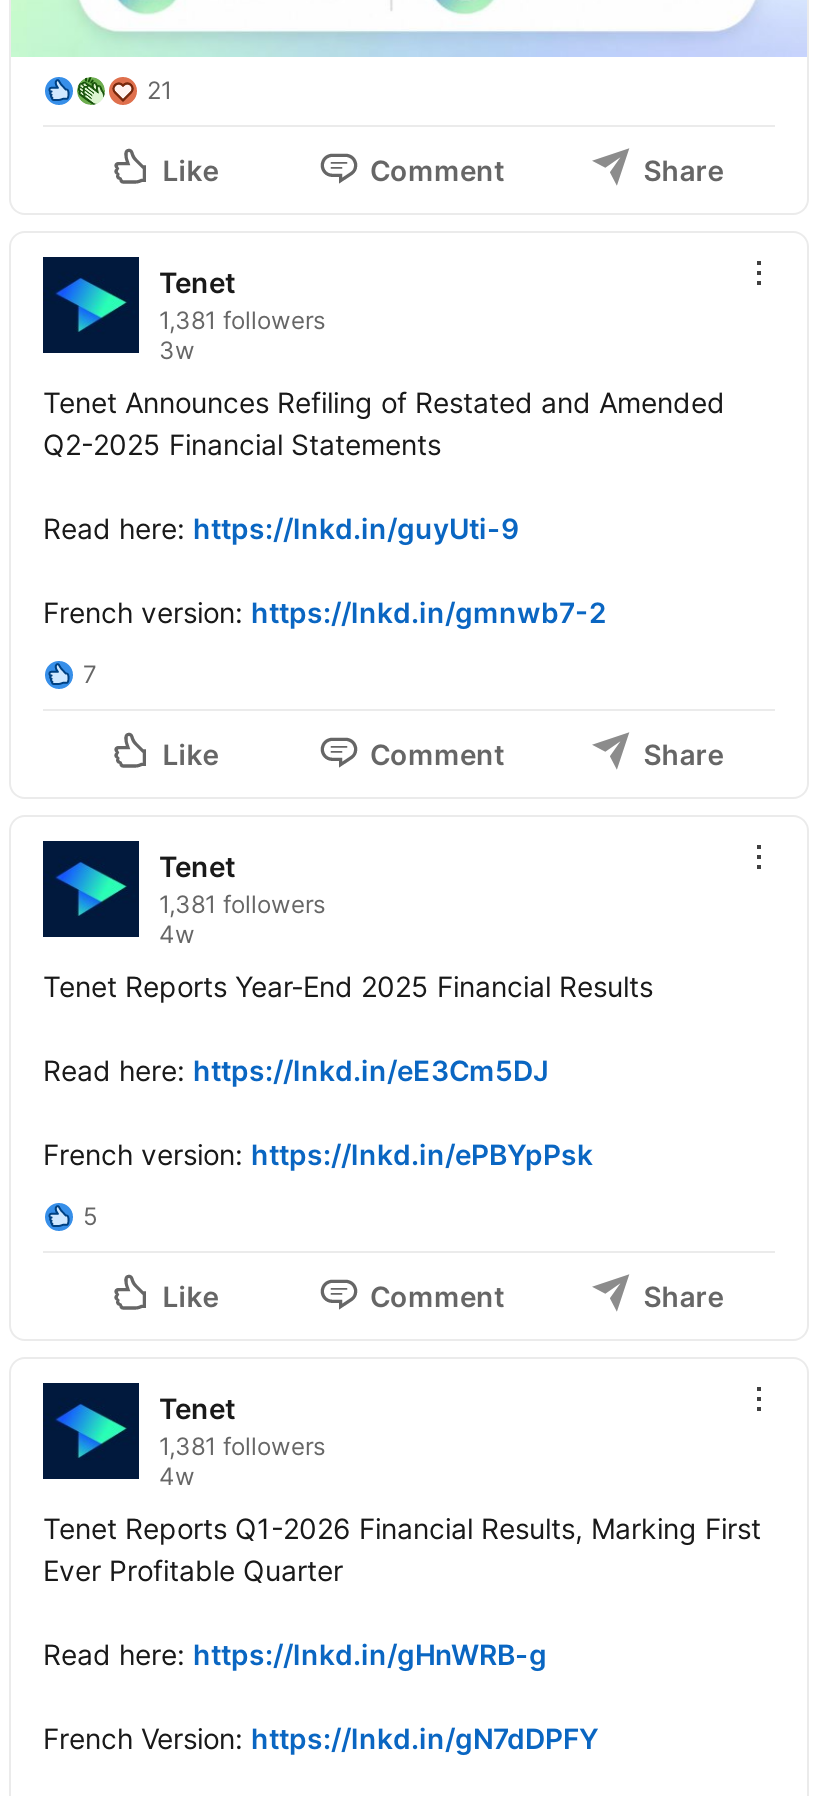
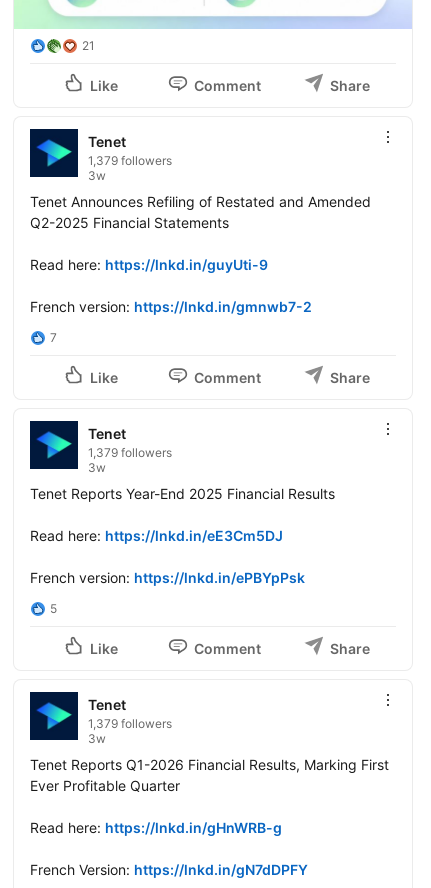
[159,306,325,336] 1,381 followers -> [88,153,172,168] 1,379 followers
[159,890,325,950] 1,381 followers | 4w -> [88,445,172,475] 1,379 followers | 3w
[159,1432,325,1492] 1,381 followers | 4w -> [88,716,172,746] 1,379 followers | 3w

